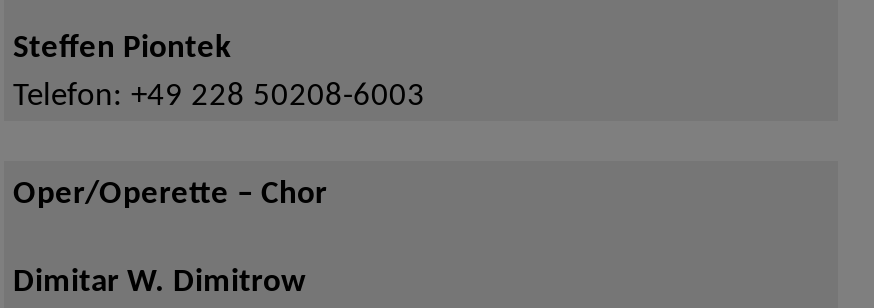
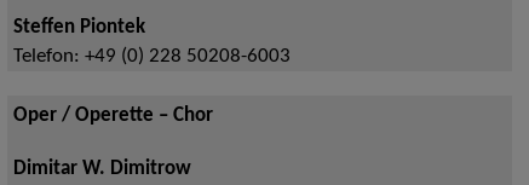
[13,81,425,113] Telefon: +49 228 50208-6003 -> [13,47,290,67] Telefon: +49 (0) 228 50208-6003
[13,179,327,211] Oper/Operette – Chor -> [13,107,212,126] Oper / Operette – Chor

